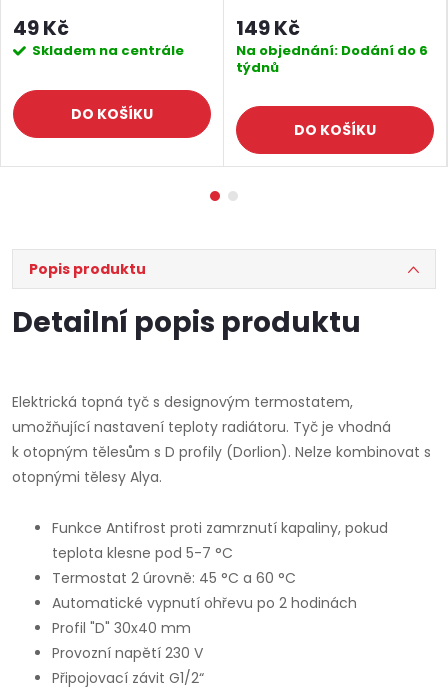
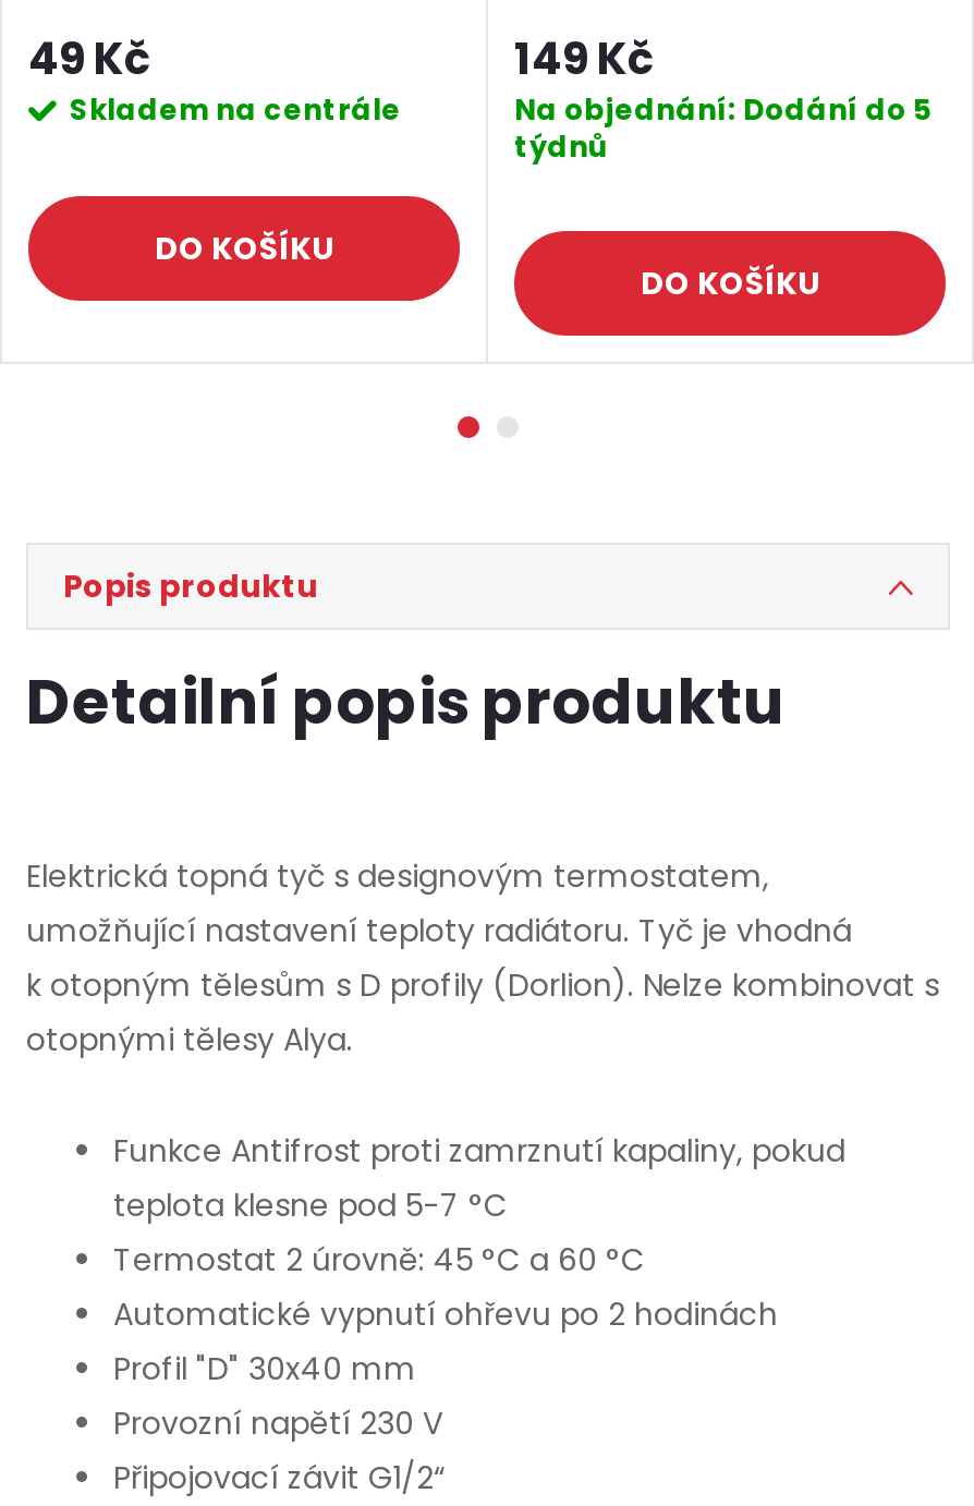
[236,41,428,60] Na objednání: Dodání do 6 -> [514,88,933,129] Na objednání: Dodání do 5

